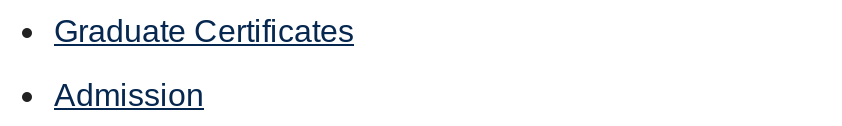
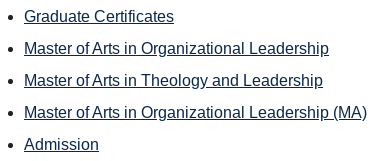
none -> [24,40,367,121] Master of Arts in Organizational Leadership | Master of Arts in Theology and Leadership | Master of Arts in Organizational Leadership (MA)

